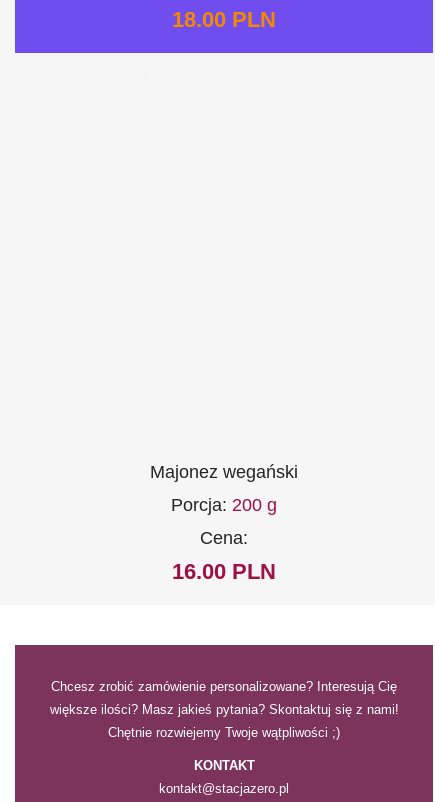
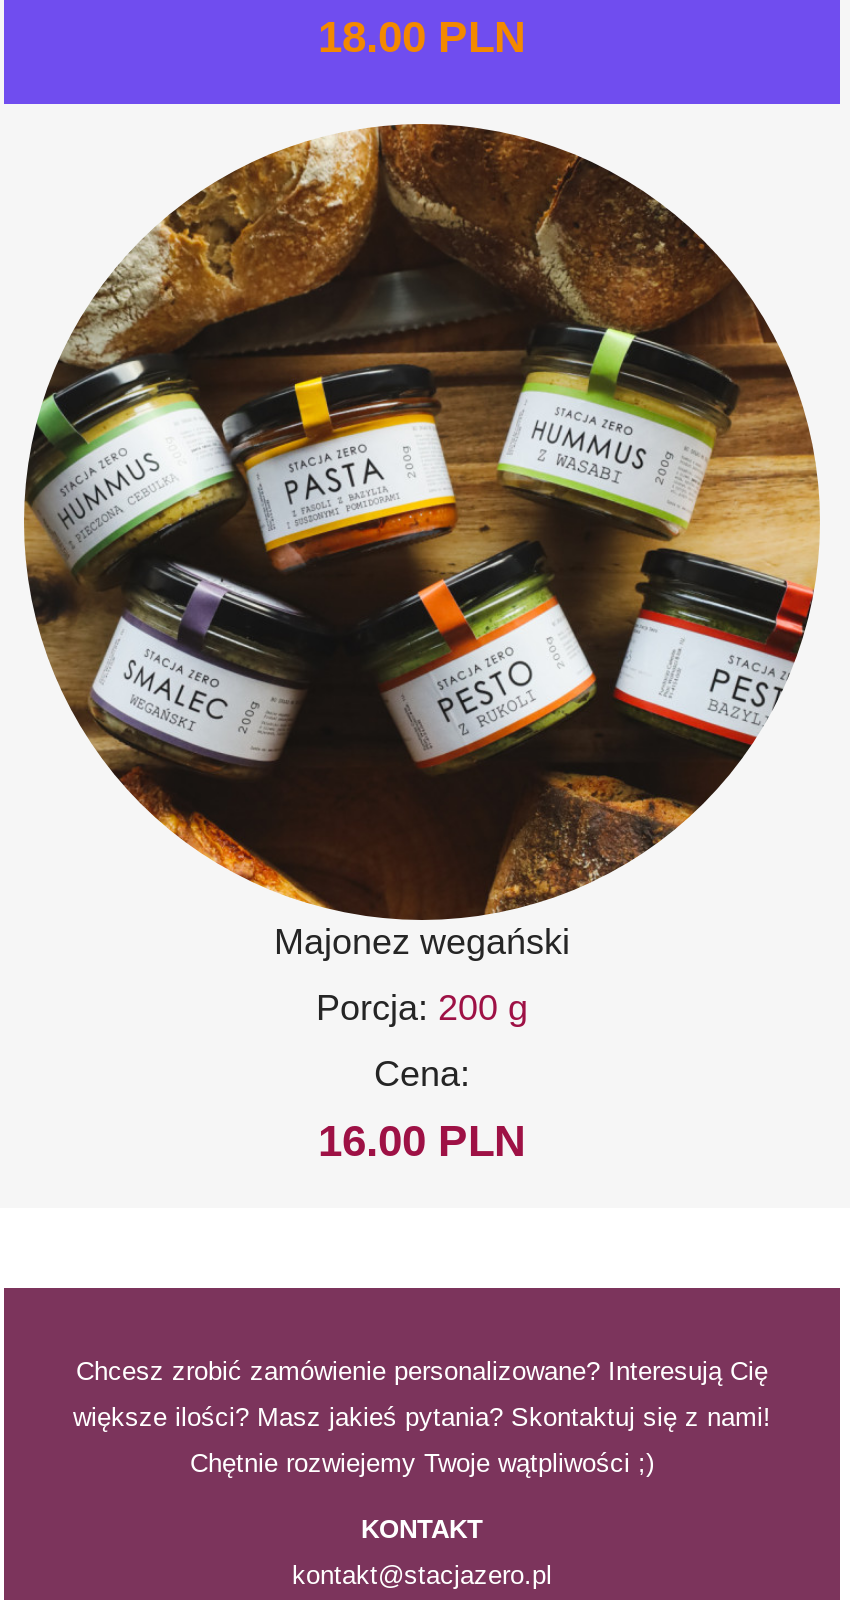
none -> [22,121,822,917] [image]

